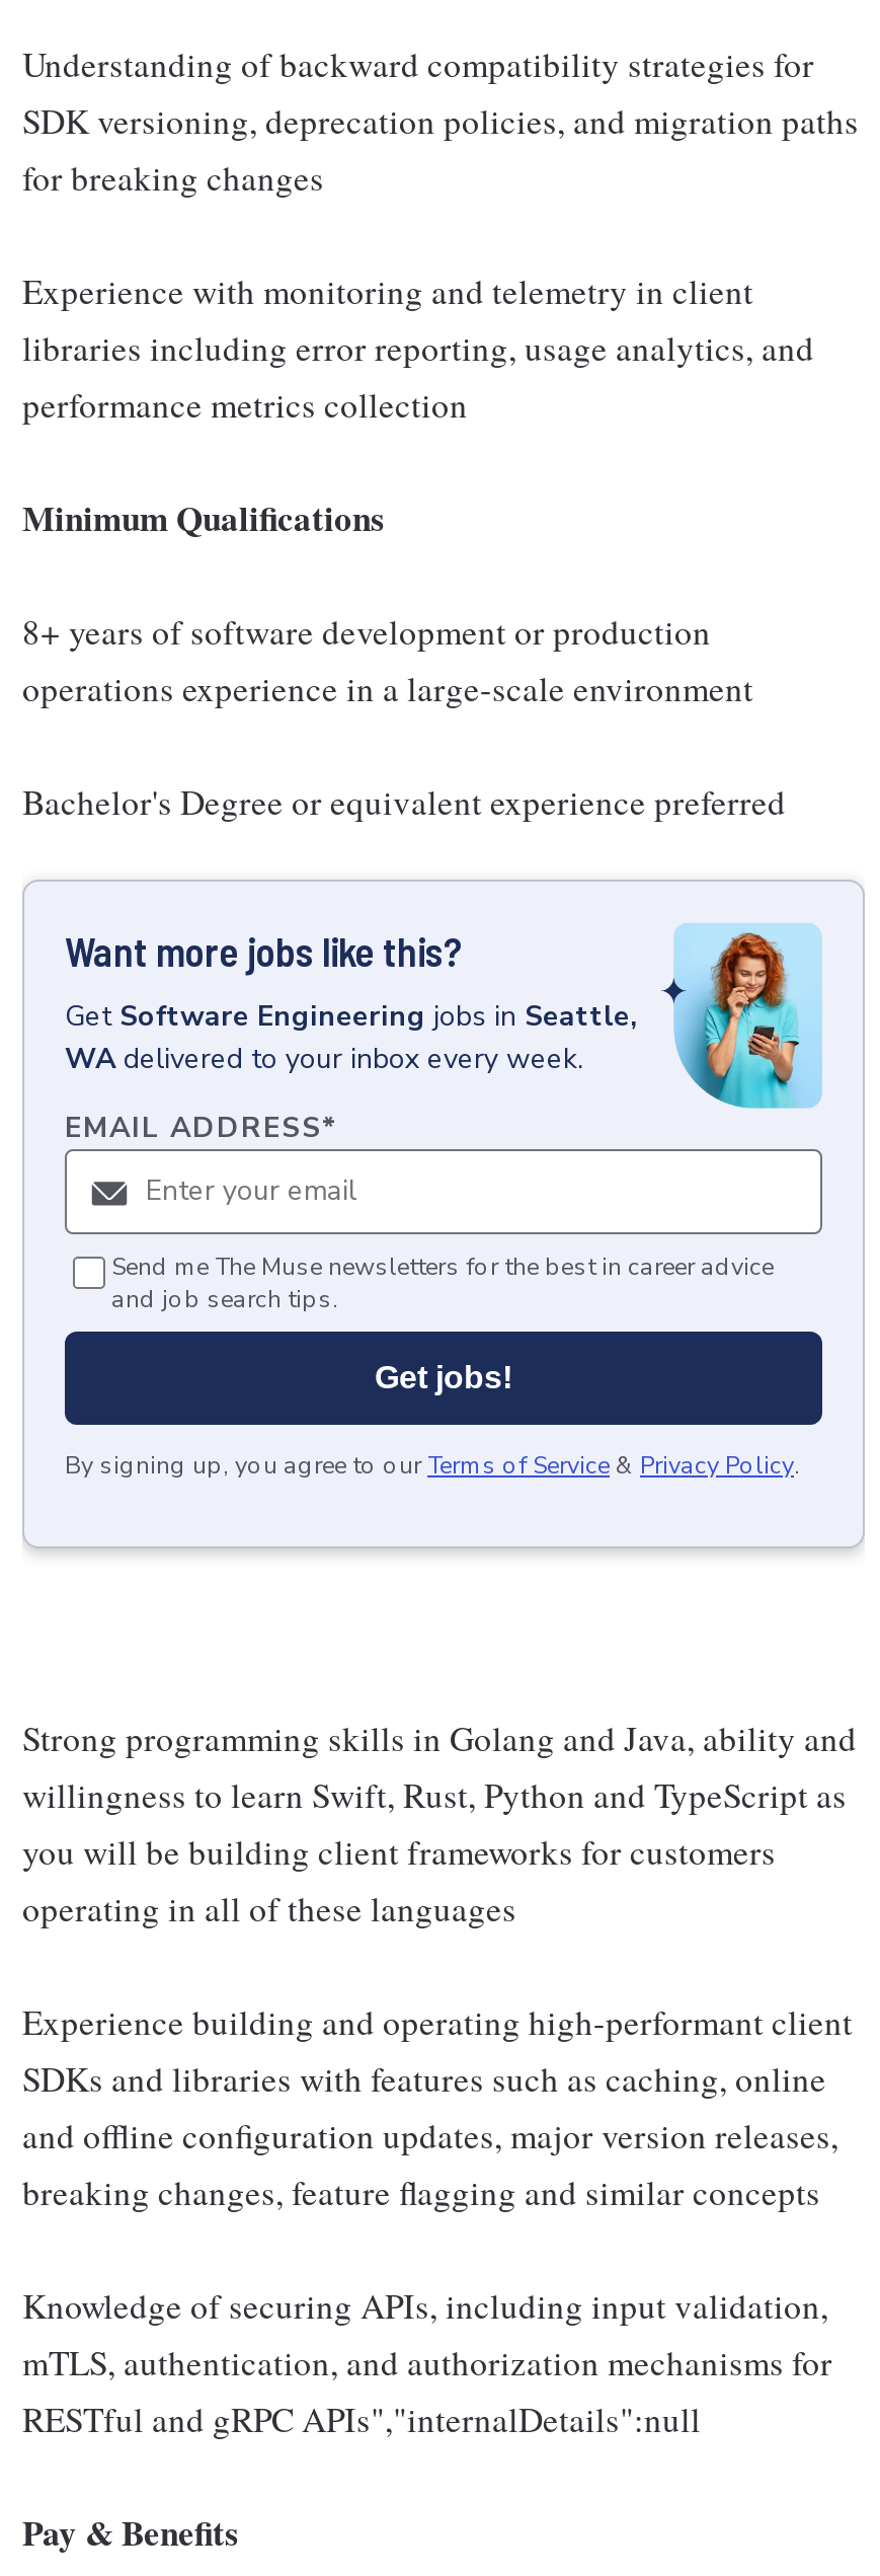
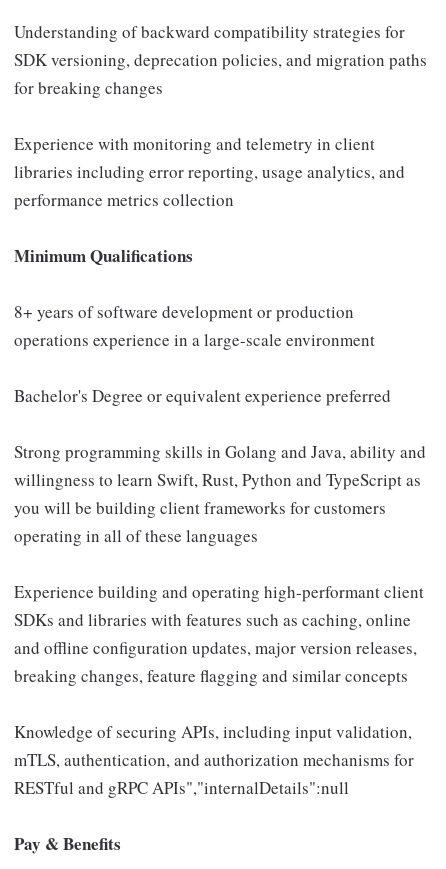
[22,880,865,1555] [image] | Want more jobs like this? | Get Software Engineering jobs in Seattle, | WA delivered to your inbox every week. | EMAIL ADDRESS* -> none
[65,1251,800,1482] Send me The Muse newsletters for the best in career advice | and job search tips. | Get jobs! | By signing up, you agree to our Terms of Service & Privacy Policy. -> none

